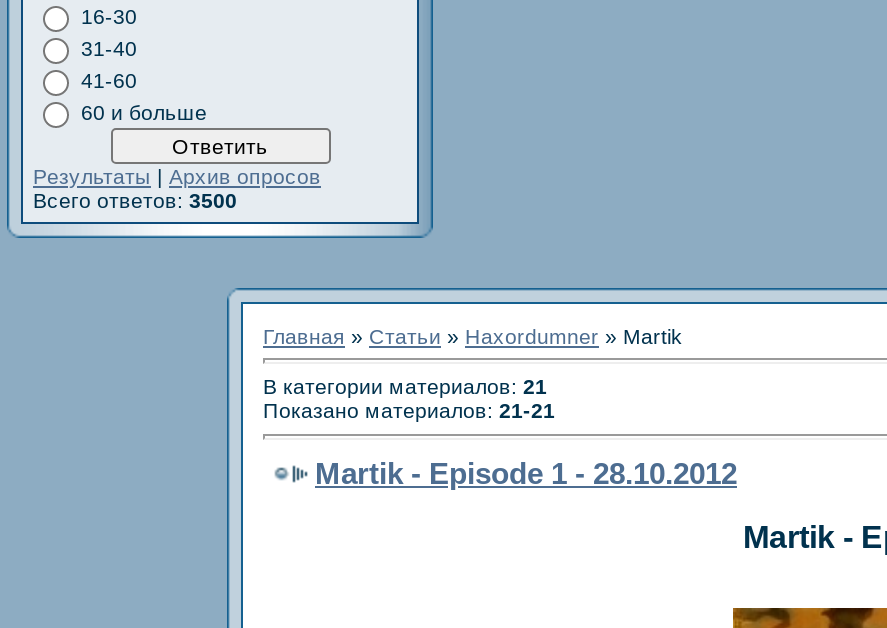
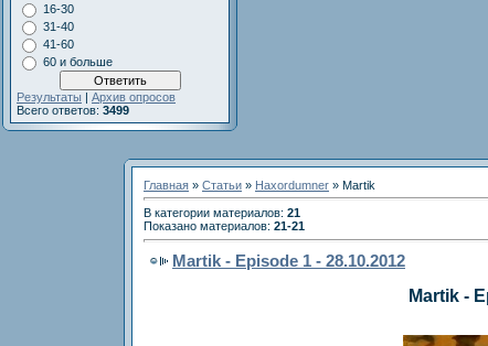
[33,188,237,212] Всего ответов:3500 -> [17,103,129,117] Всего ответов:3499

